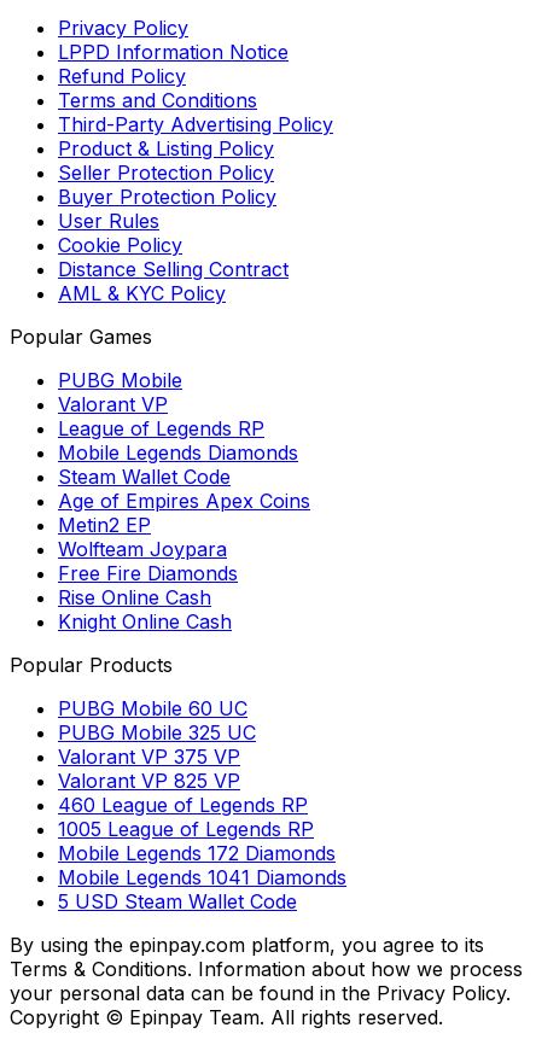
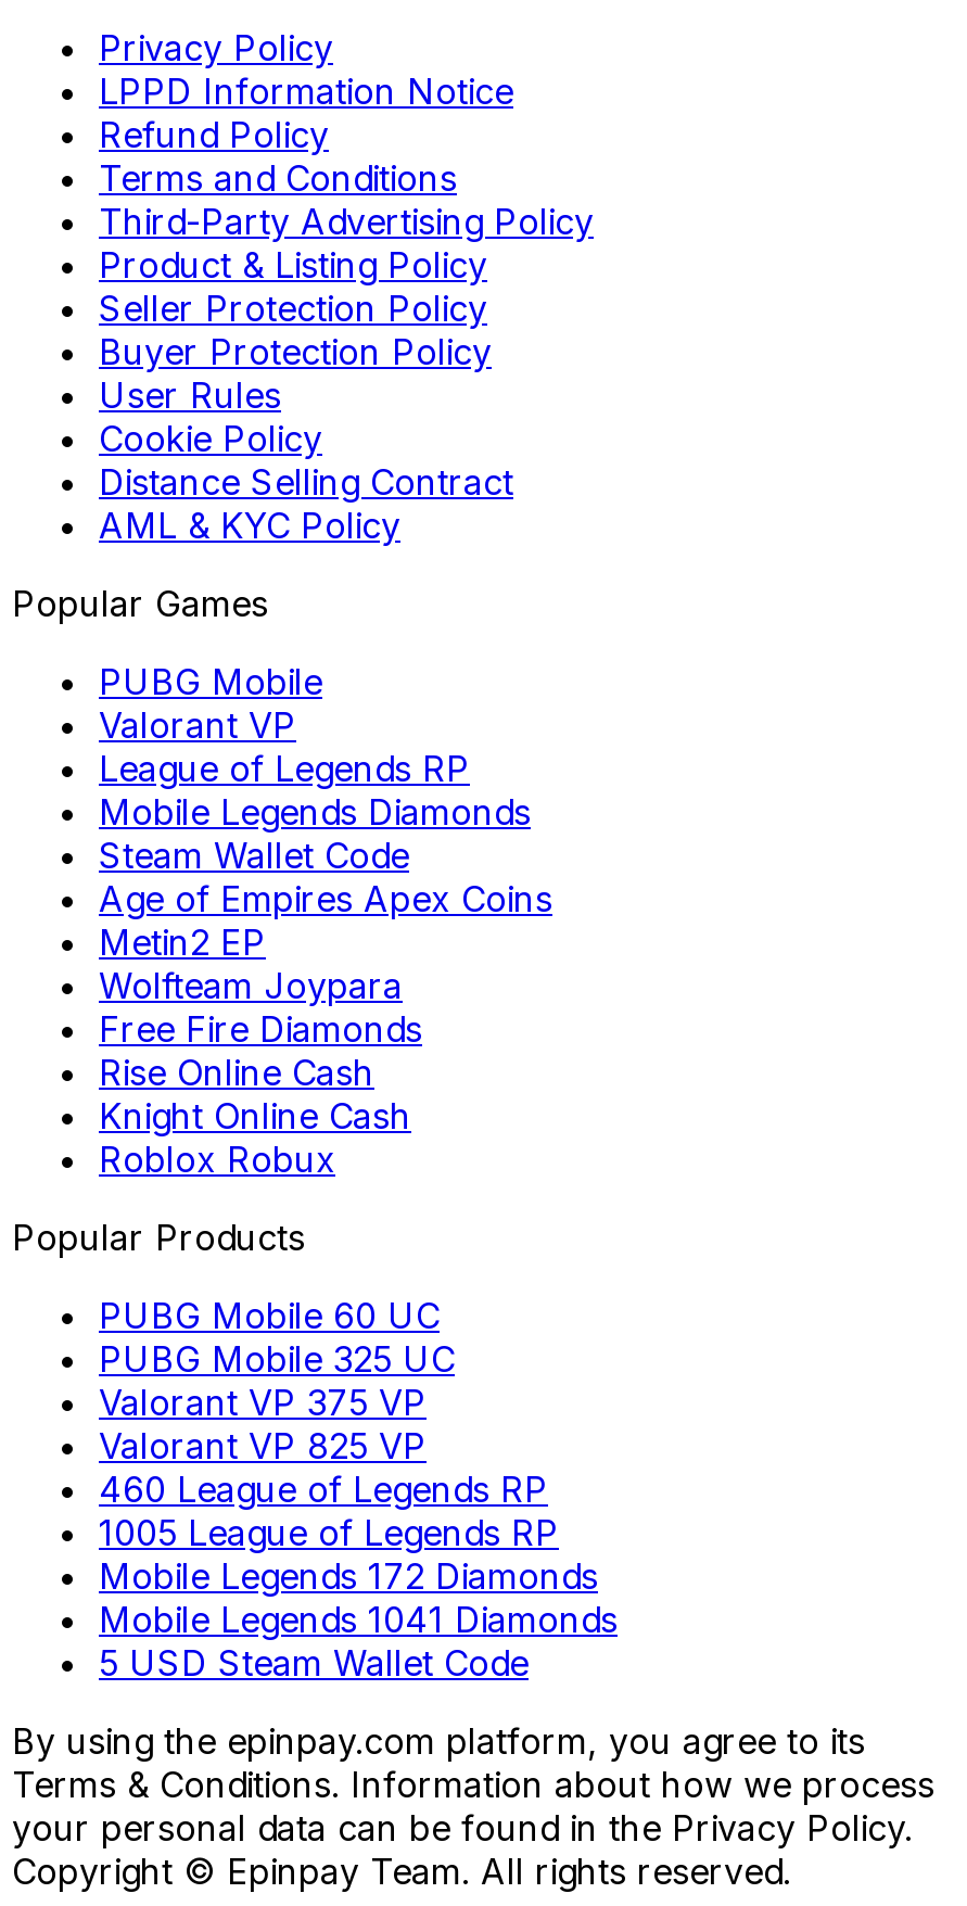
none -> [99,1138,335,1181] Roblox Robux

